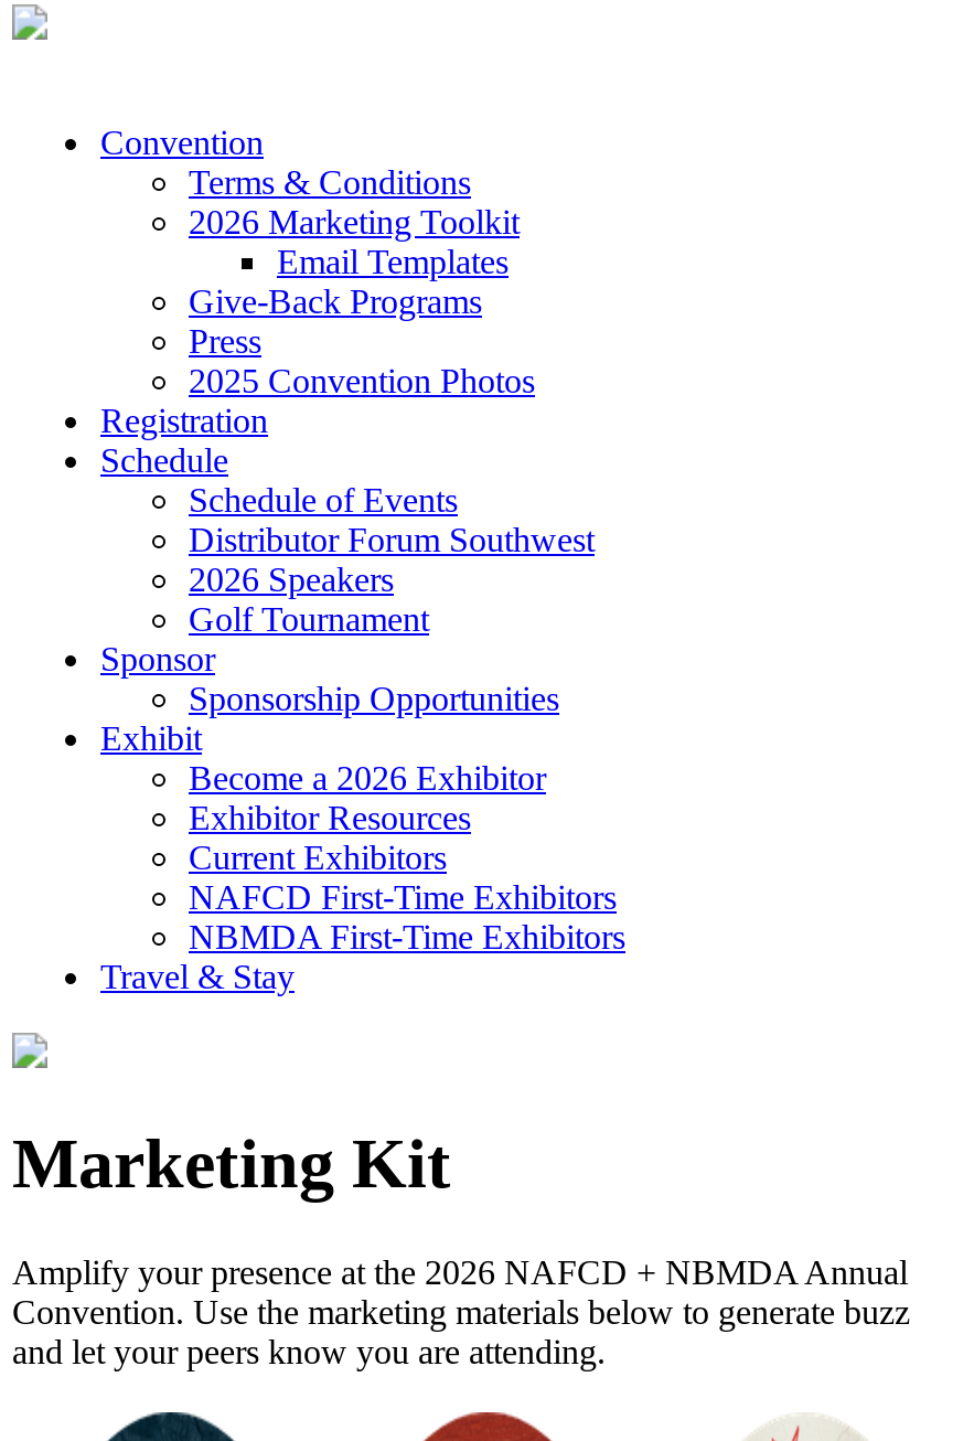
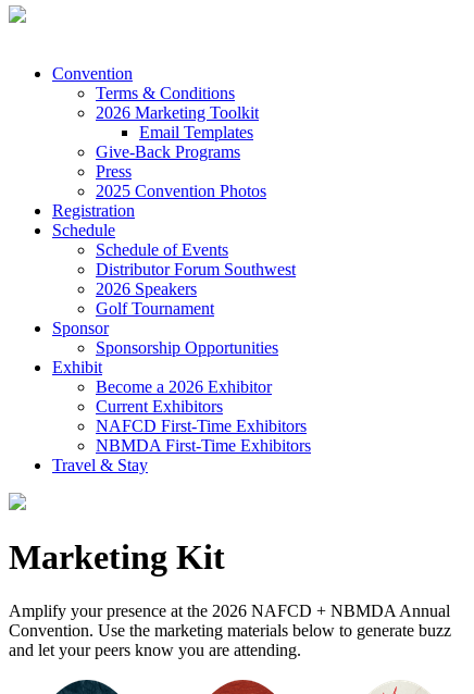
[189,799,471,836] Exhibitor Resources -> none

